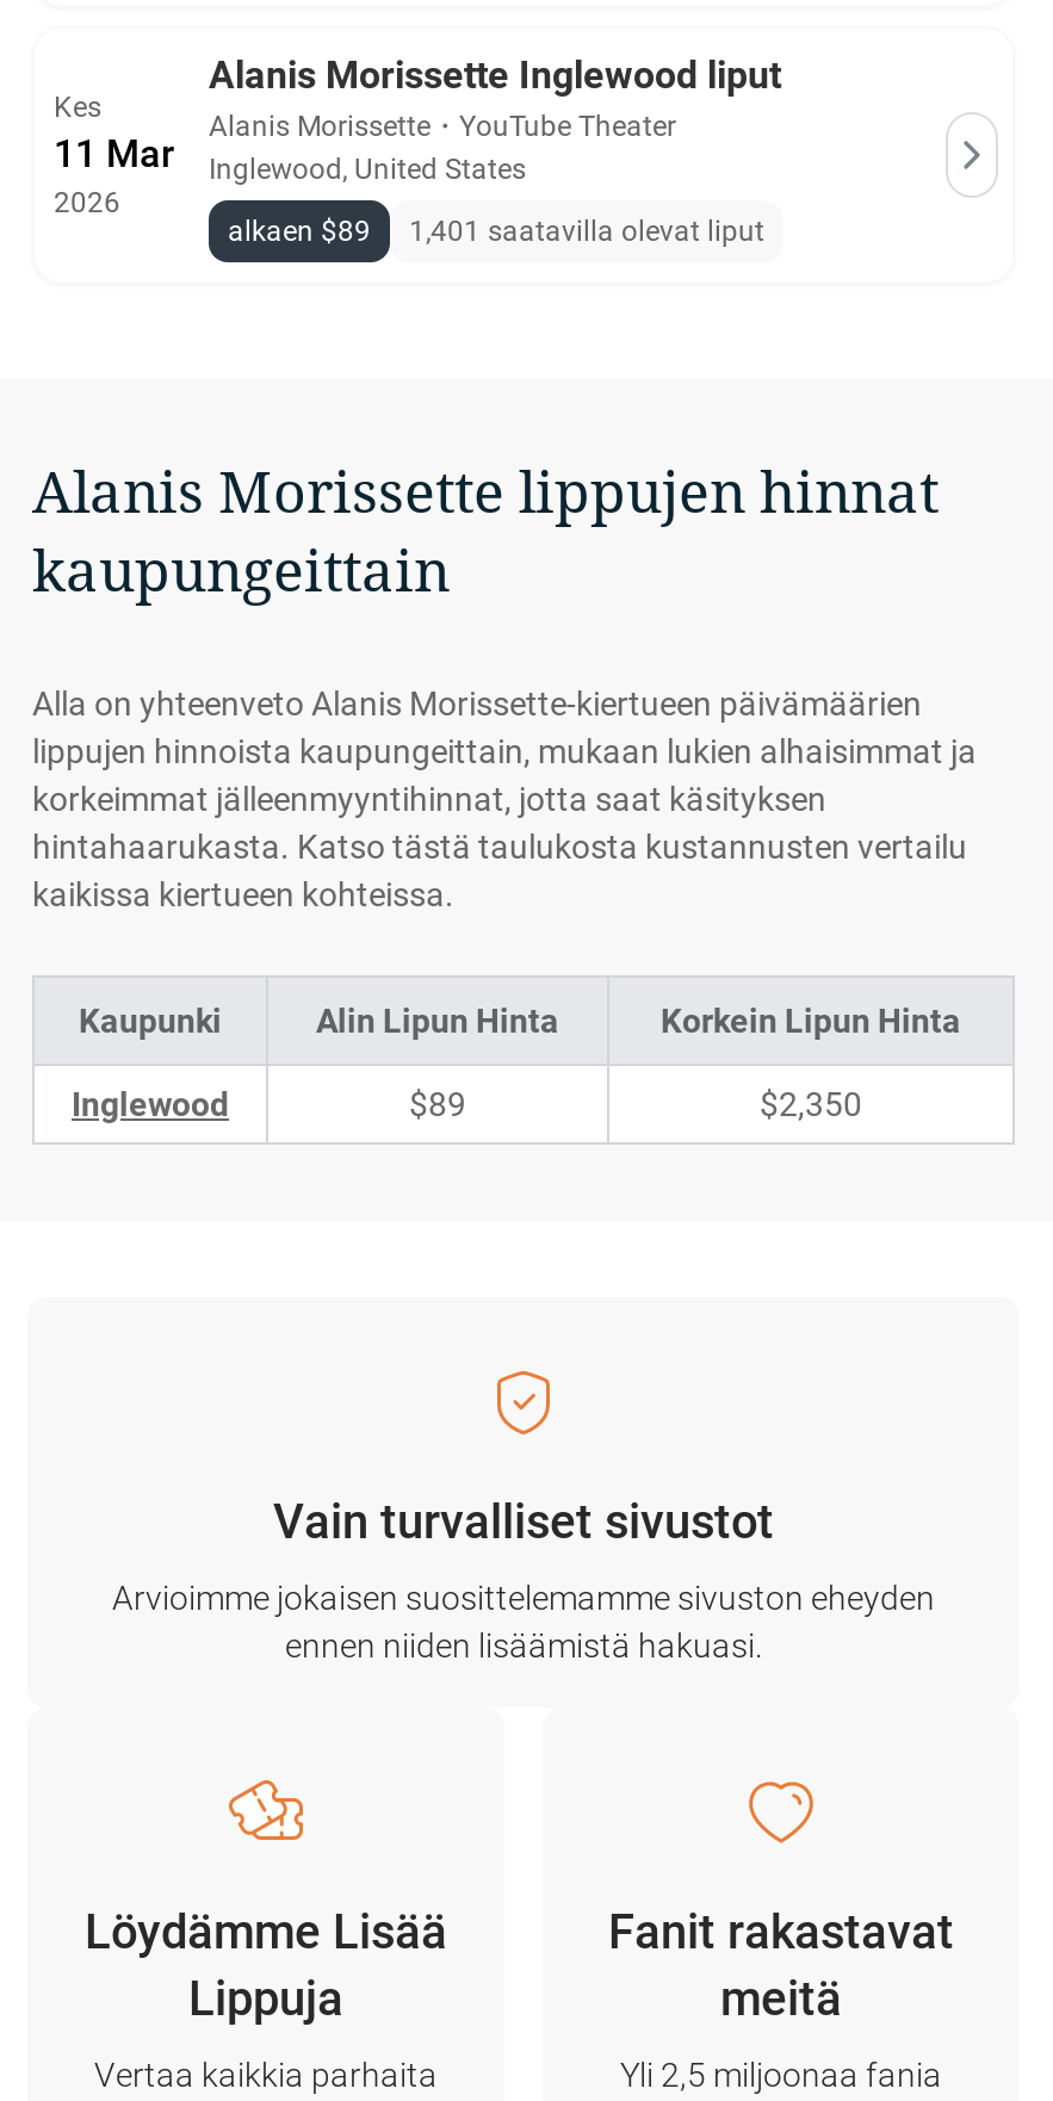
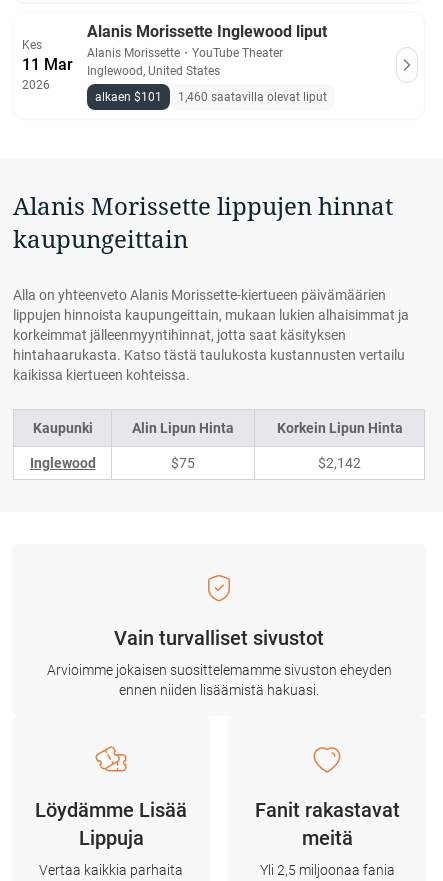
[228,215,371,248] alkaen $89 -> [95,90,162,104] alkaen $101
[409,215,764,248] 1,401 saatavilla olevat liput -> [178,90,327,104] 1,460 saatavilla olevat liput
[409,1085,466,1123] $89 -> [171,455,195,471] $75
[760,1085,862,1123] $2,350 -> [318,455,361,471] $2,142

